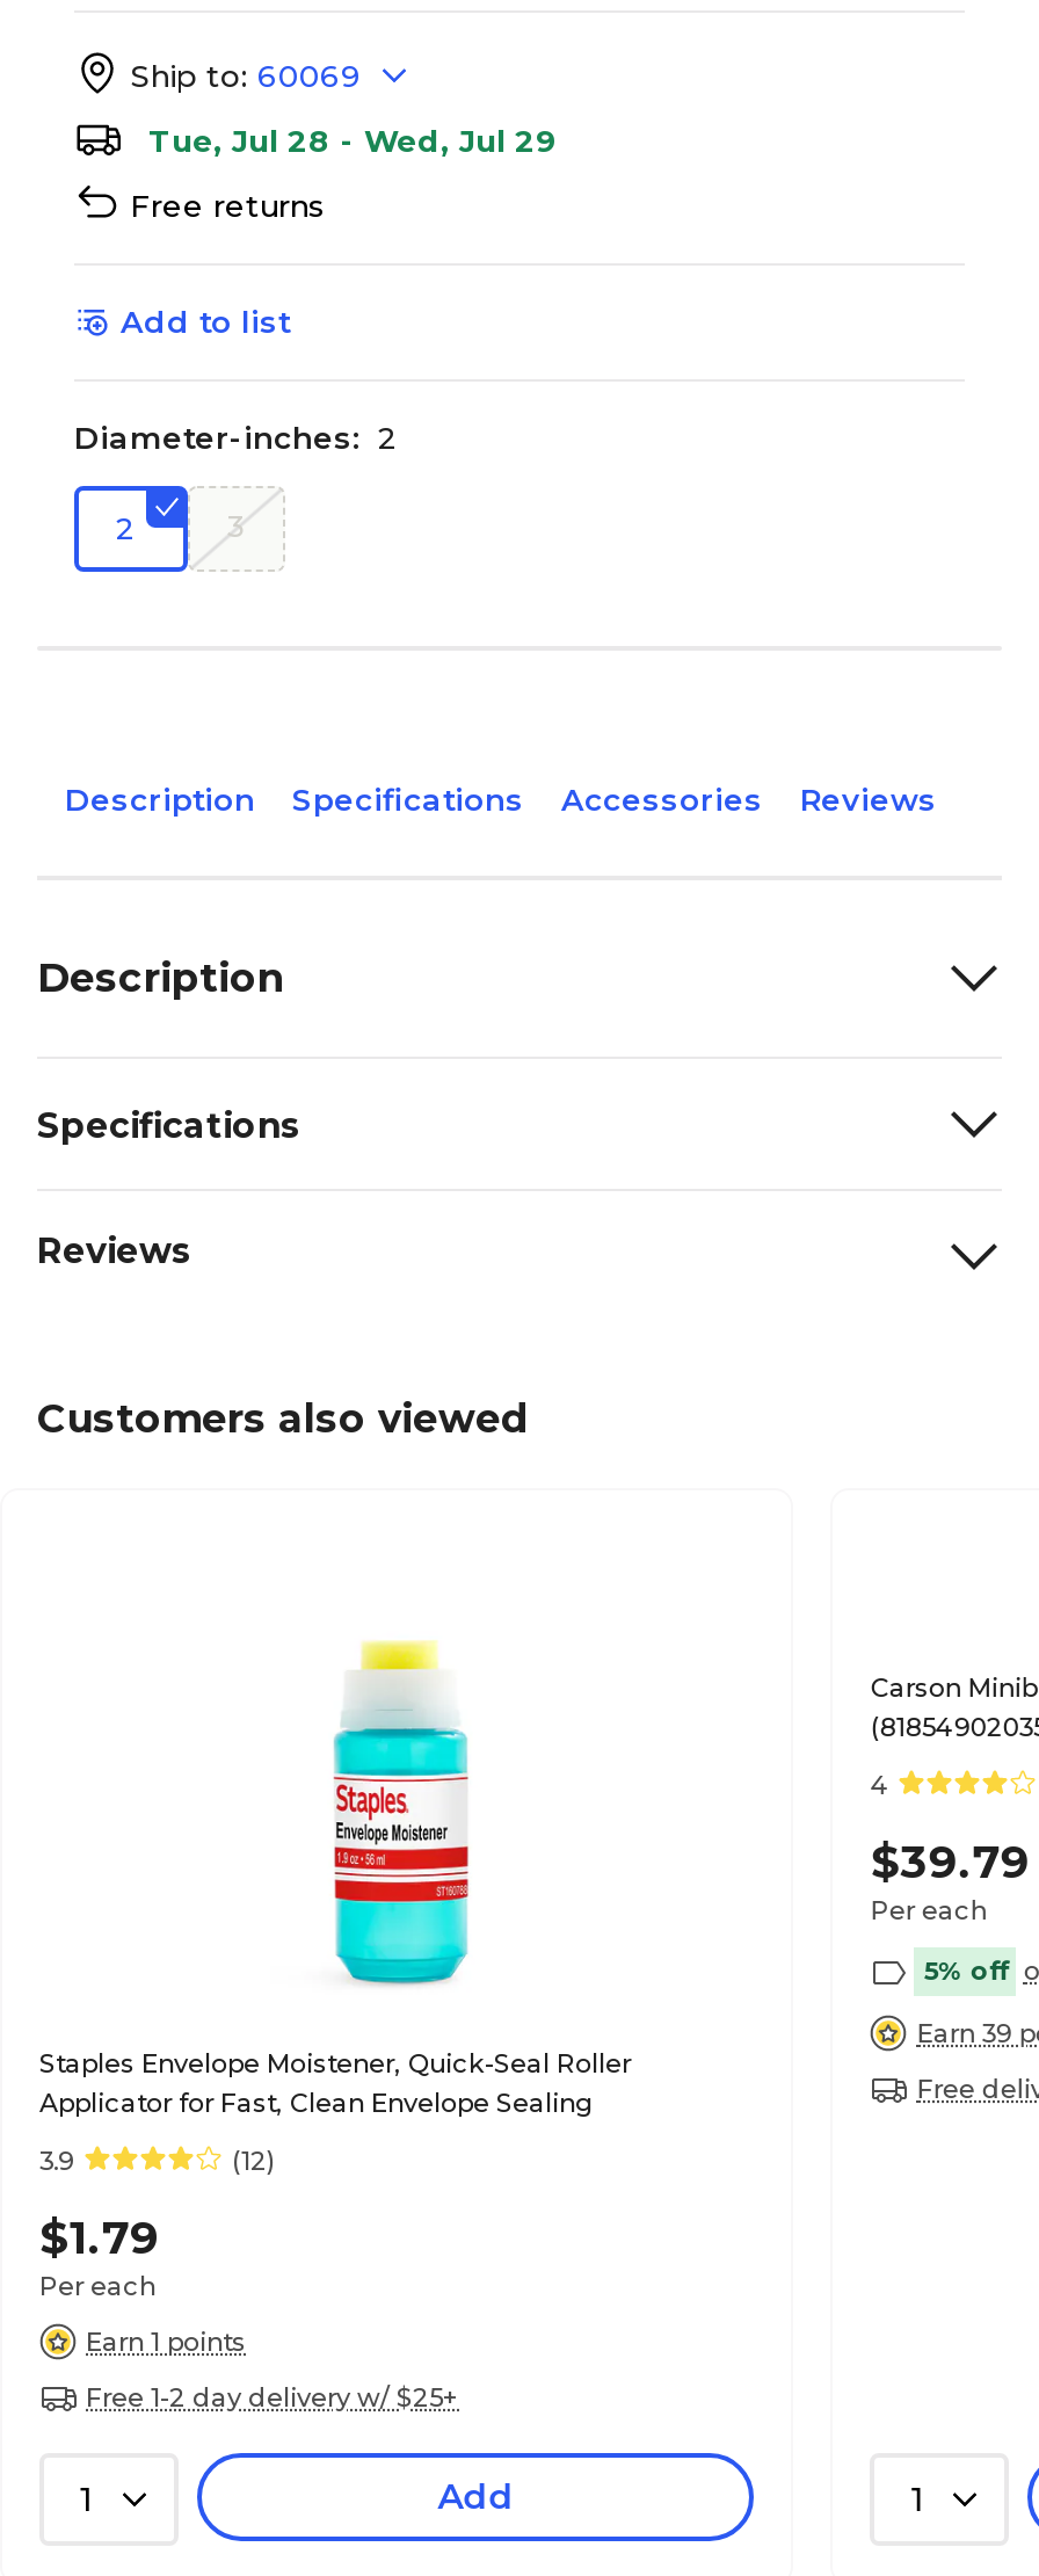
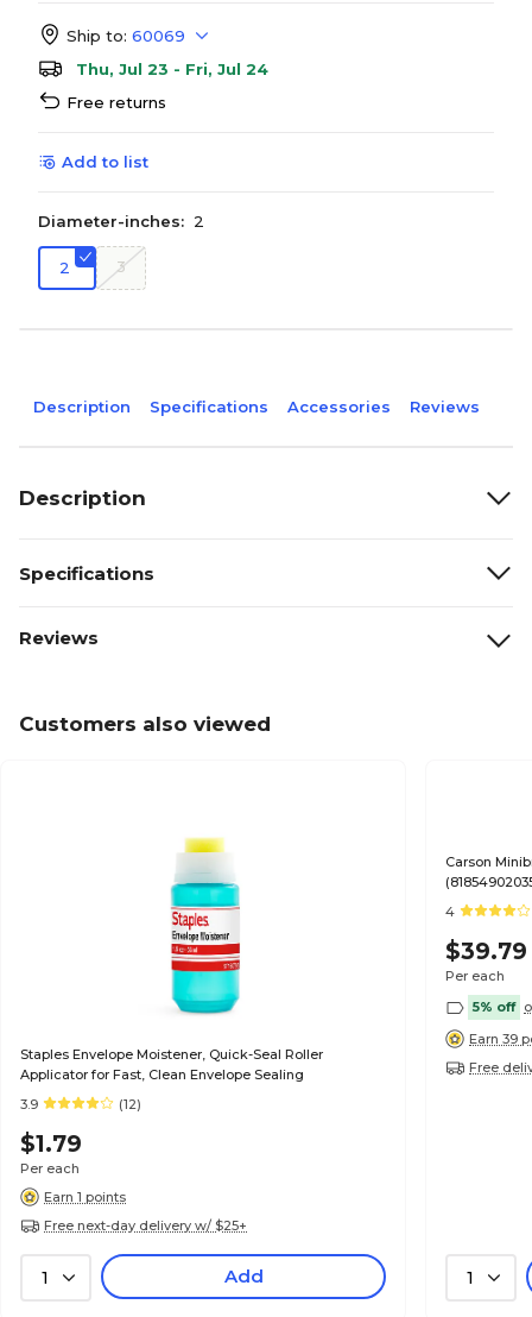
[148,122,557,159] Tue, Jul 28 - Wed, Jul 29 -> [76,59,268,78] Thu, Jul 23 - Fri, Jul 24
[86,2380,459,2412] Free 1-2 day delivery w/ $25+ -> [44,1217,247,1233] Free next-day delivery w/ $25+

